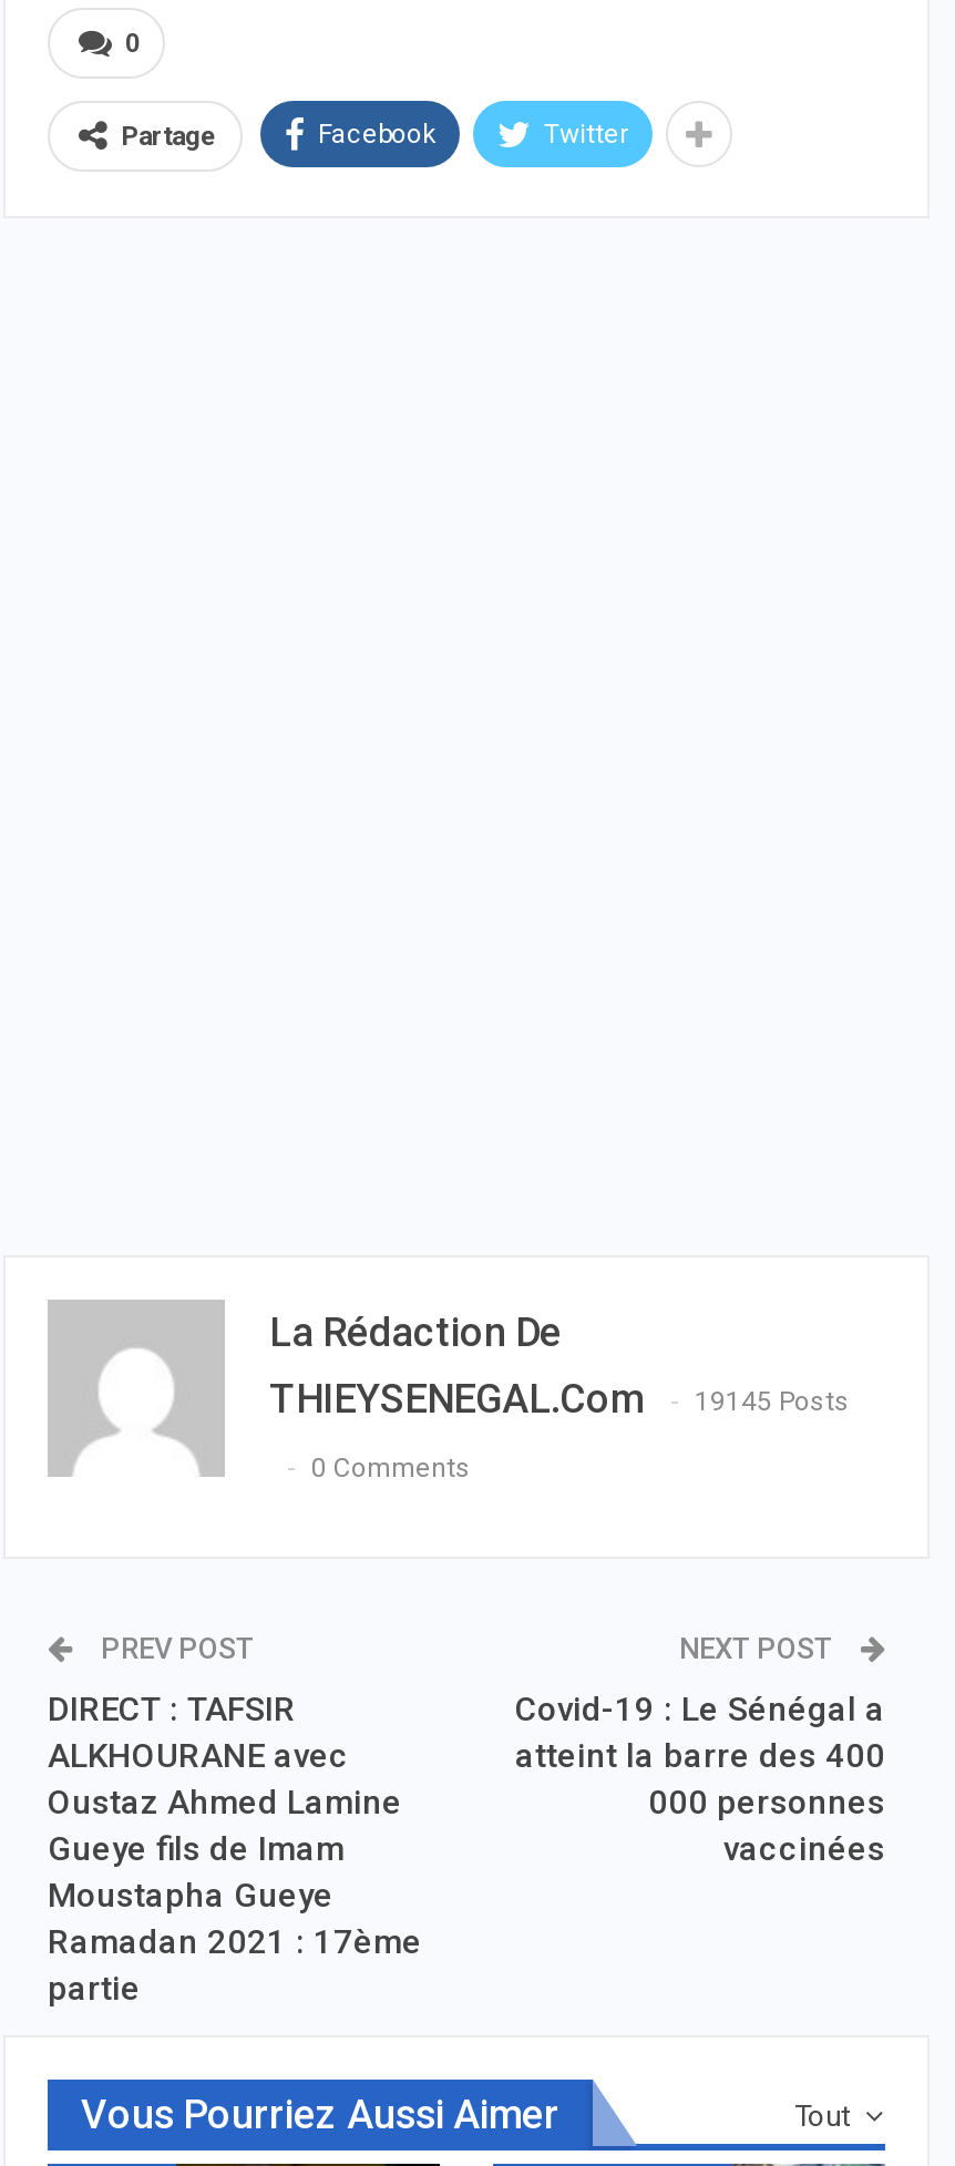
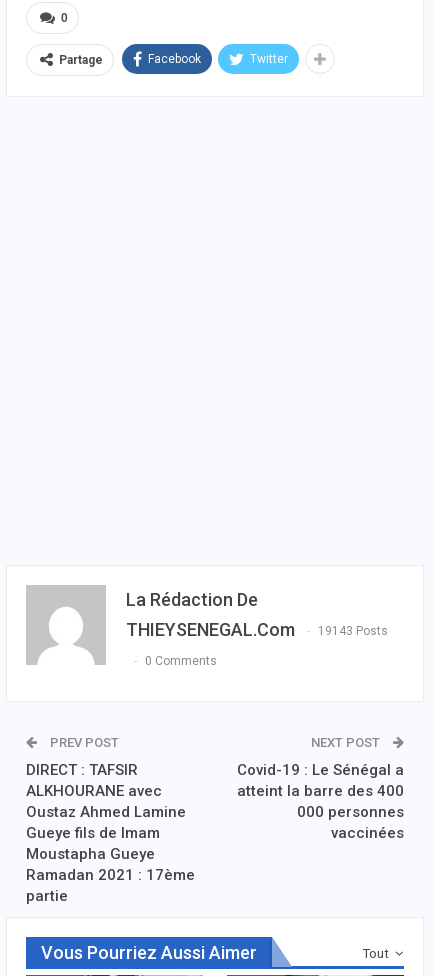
[269,1374,850,1421] THIEYSENEGAL.com 19145 Posts -> [126,619,388,640] THIEYSENEGAL.com 19143 Posts

